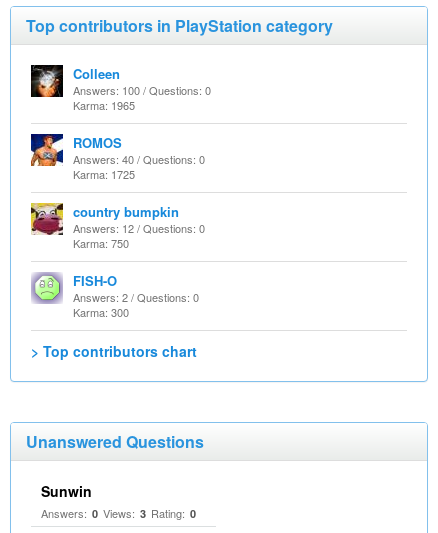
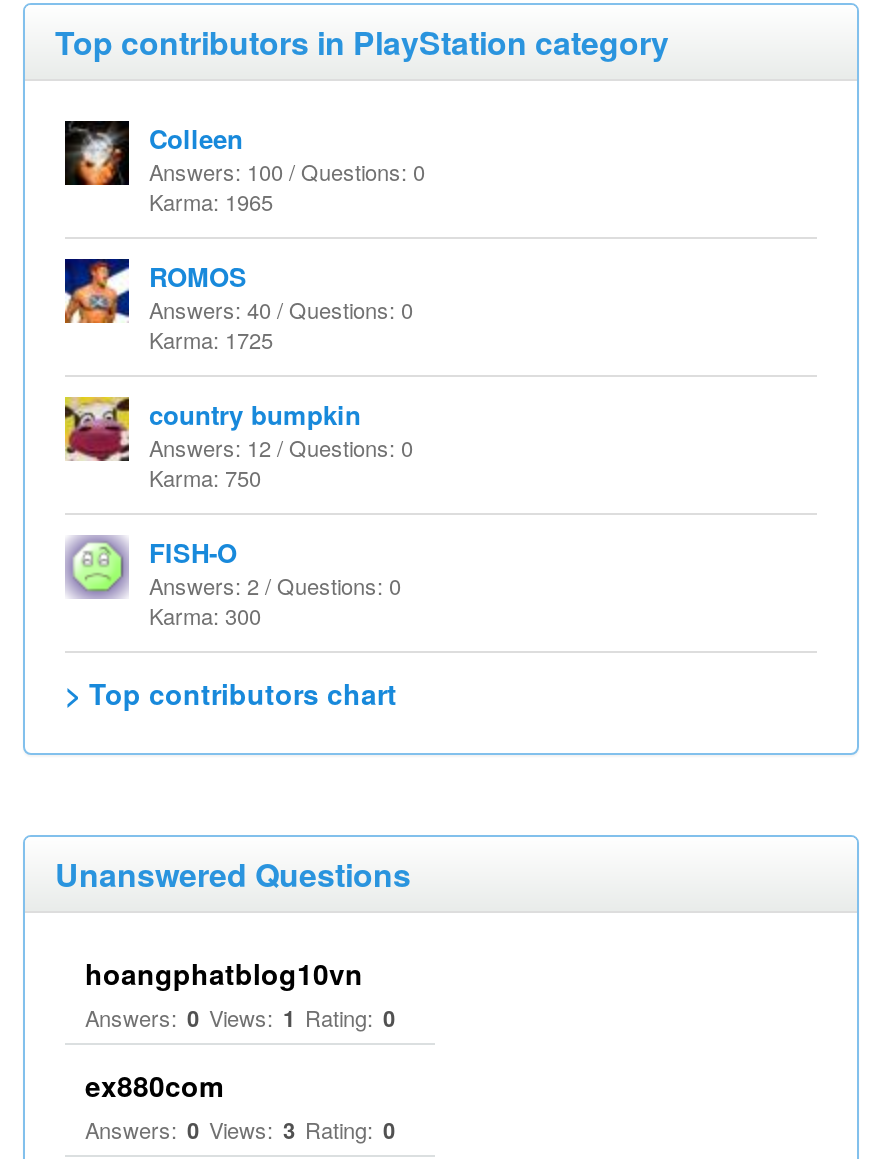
[41,481,92,501] Sunwin -> [85,953,395,1105] hoangphatblog10vn | Answers: 0 Views: 1 Rating: 0 | ex880com

